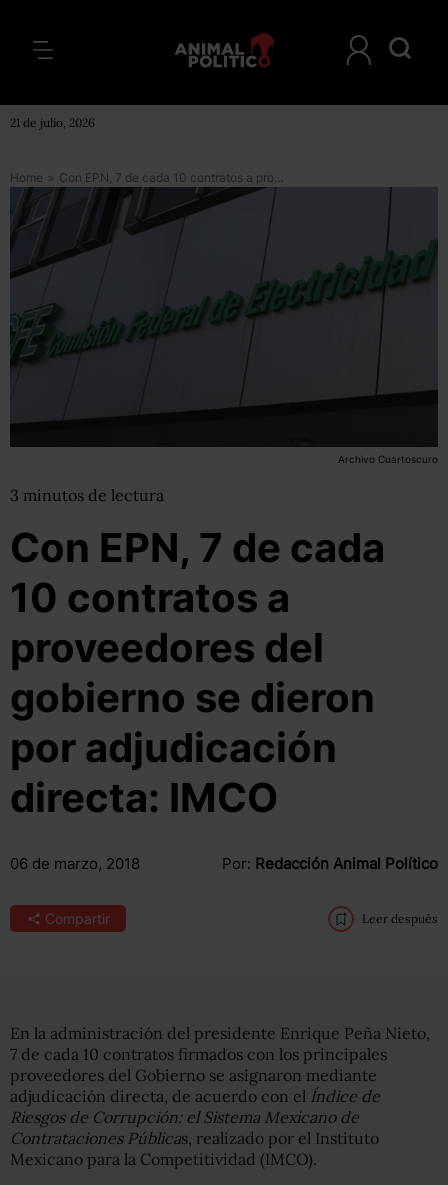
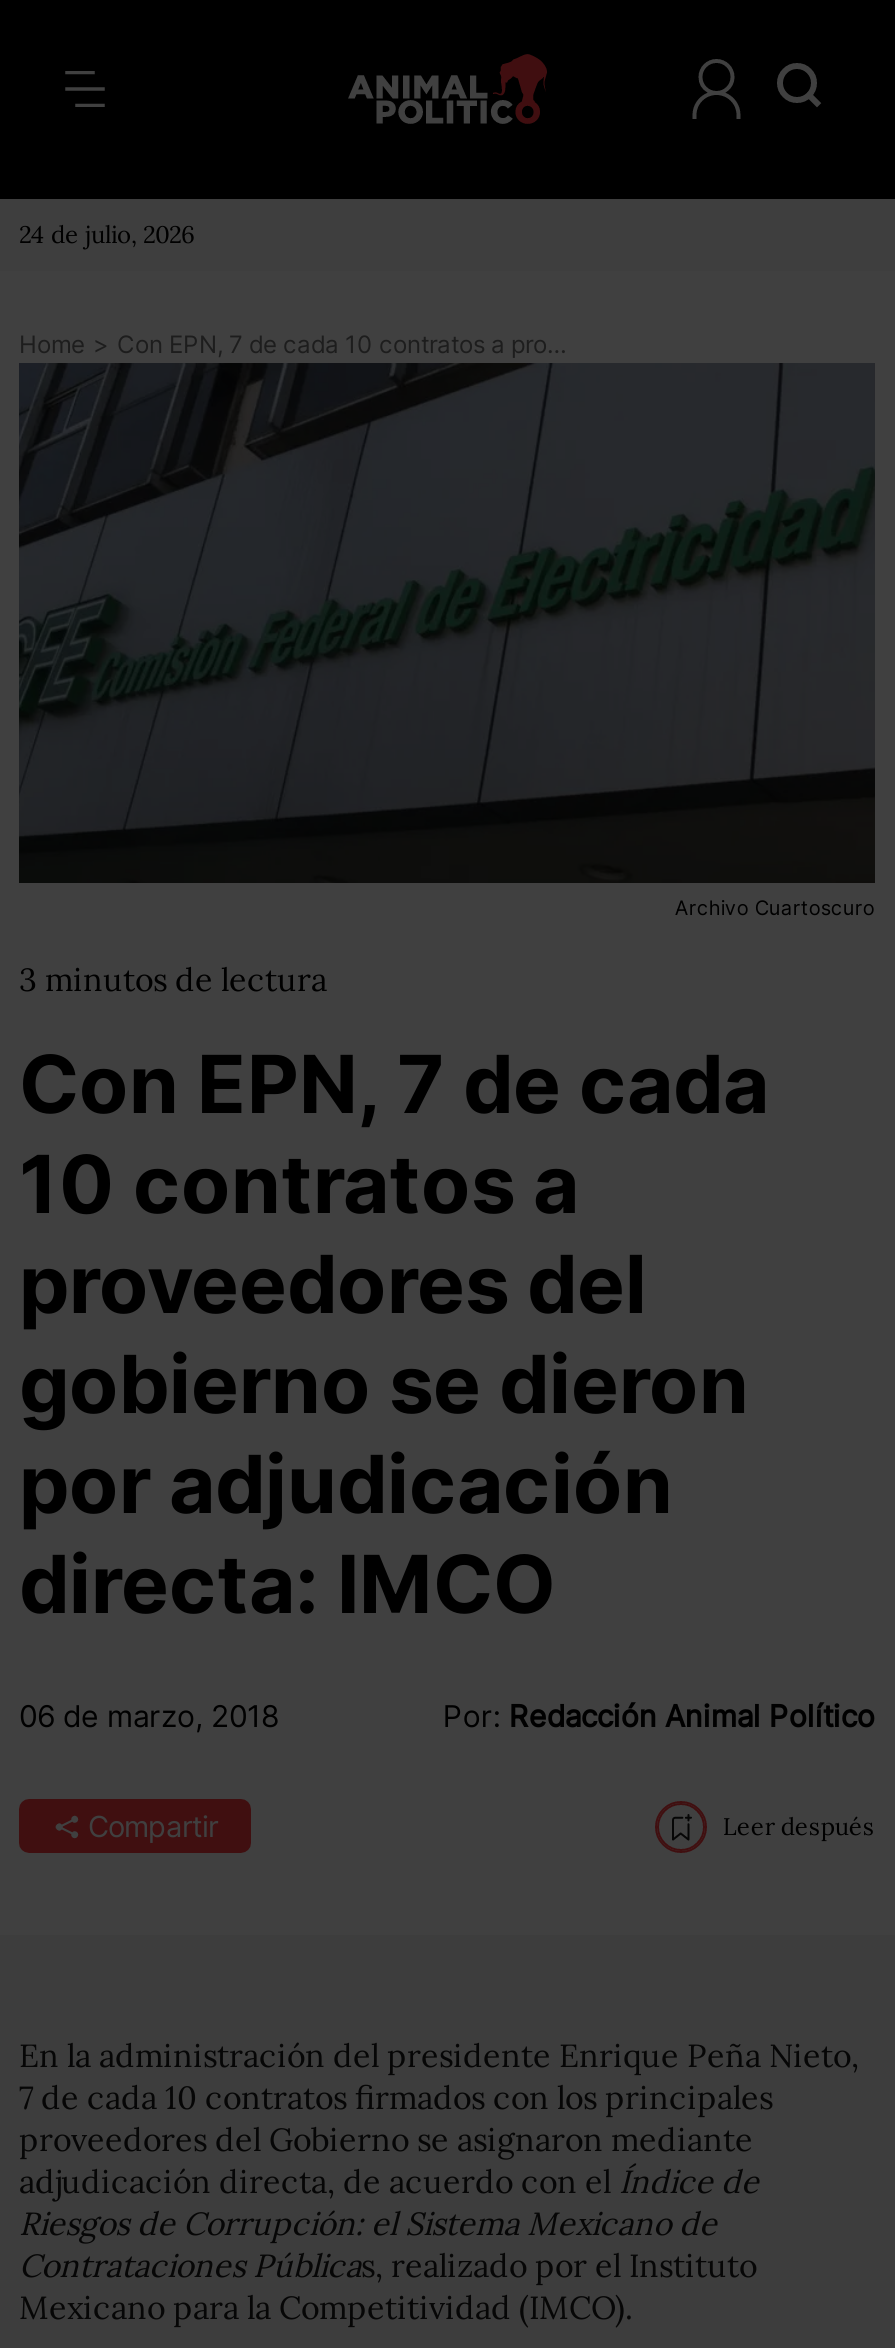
[10,115,95,130] 21 de julio, 2026 -> [19,219,195,249] 24 de julio, 2026

